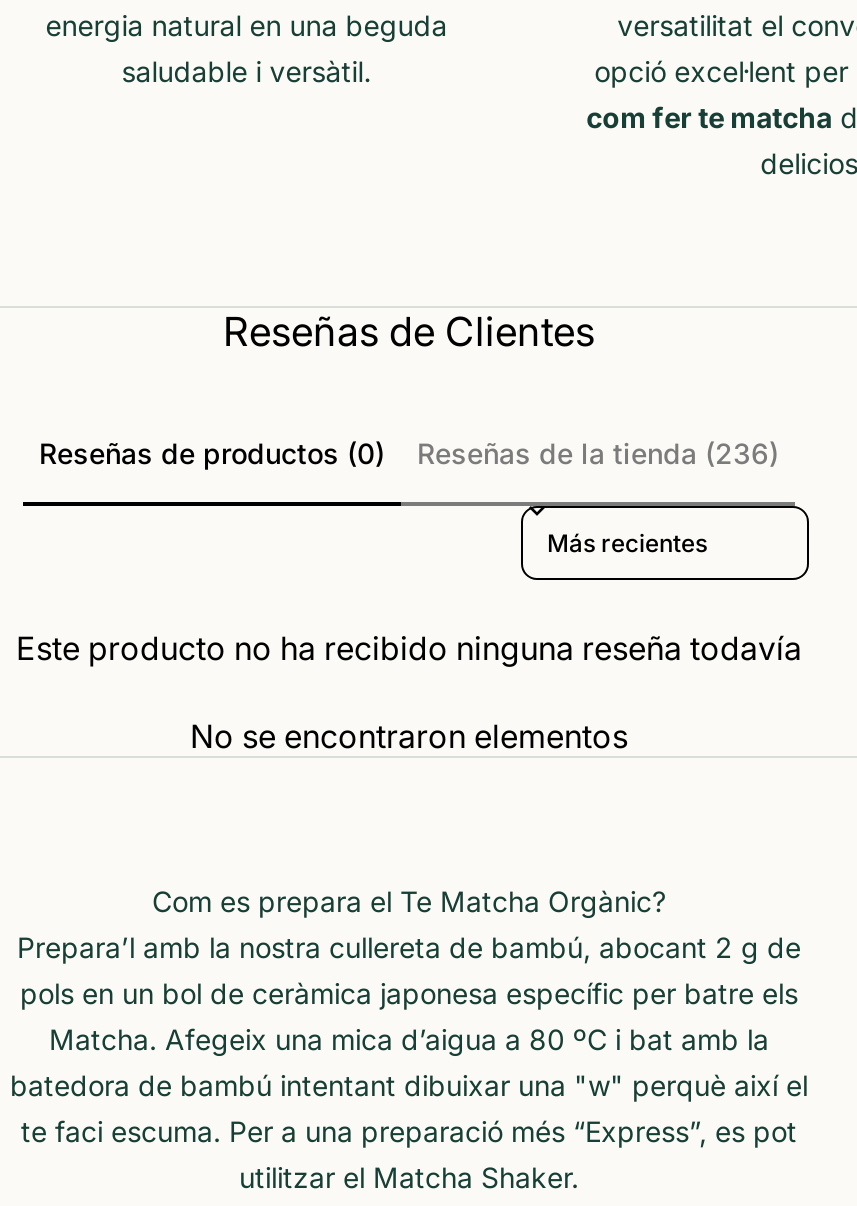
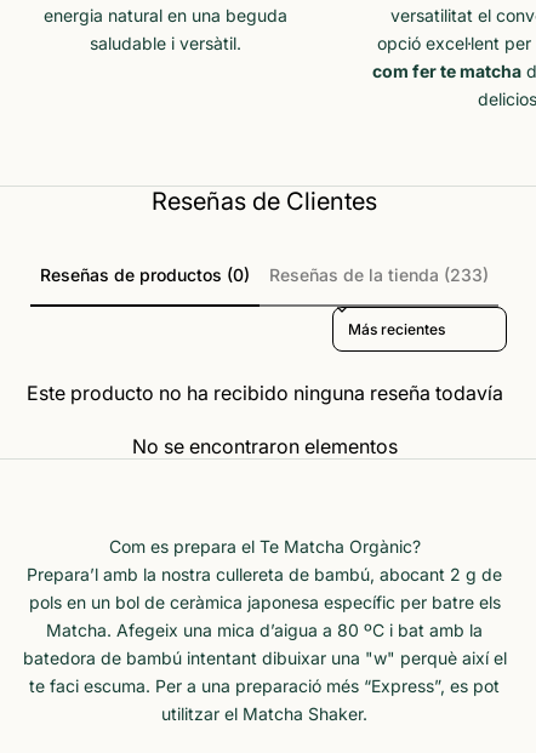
[417,436,779,470] Reseñas de la tienda (236) -> [269,264,489,285] Reseñas de la tienda (233)

